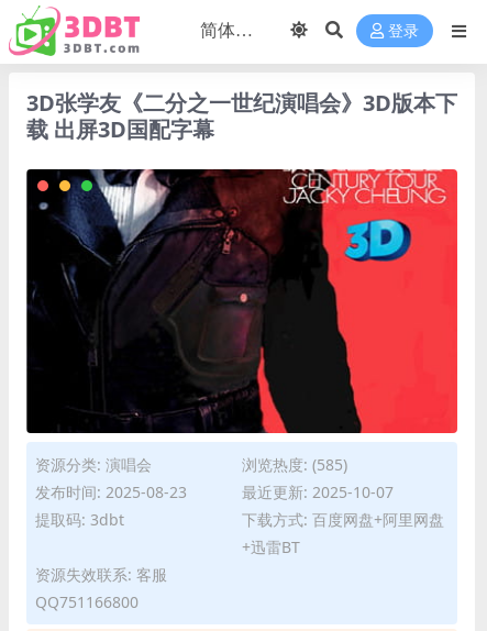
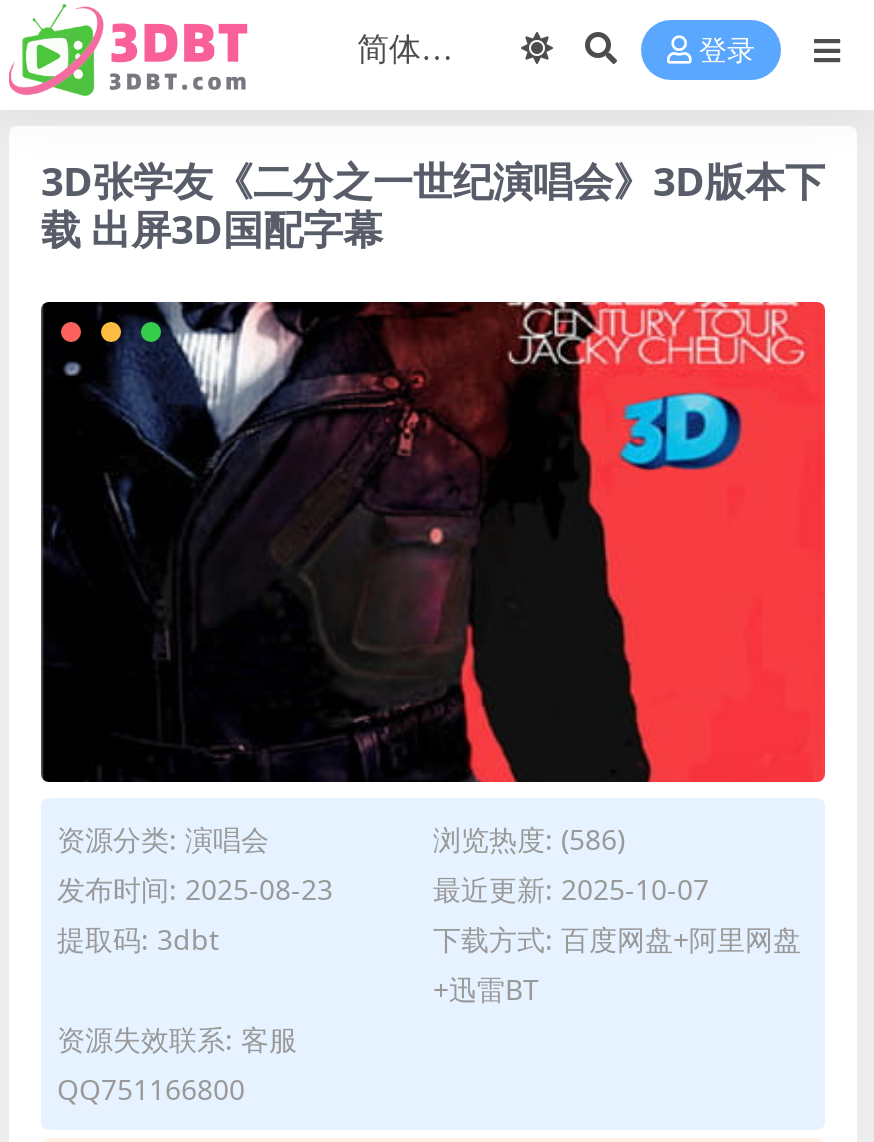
[242,454,347,475] 浏览热度: (585) -> [433,820,625,858] 浏览热度: (586)

